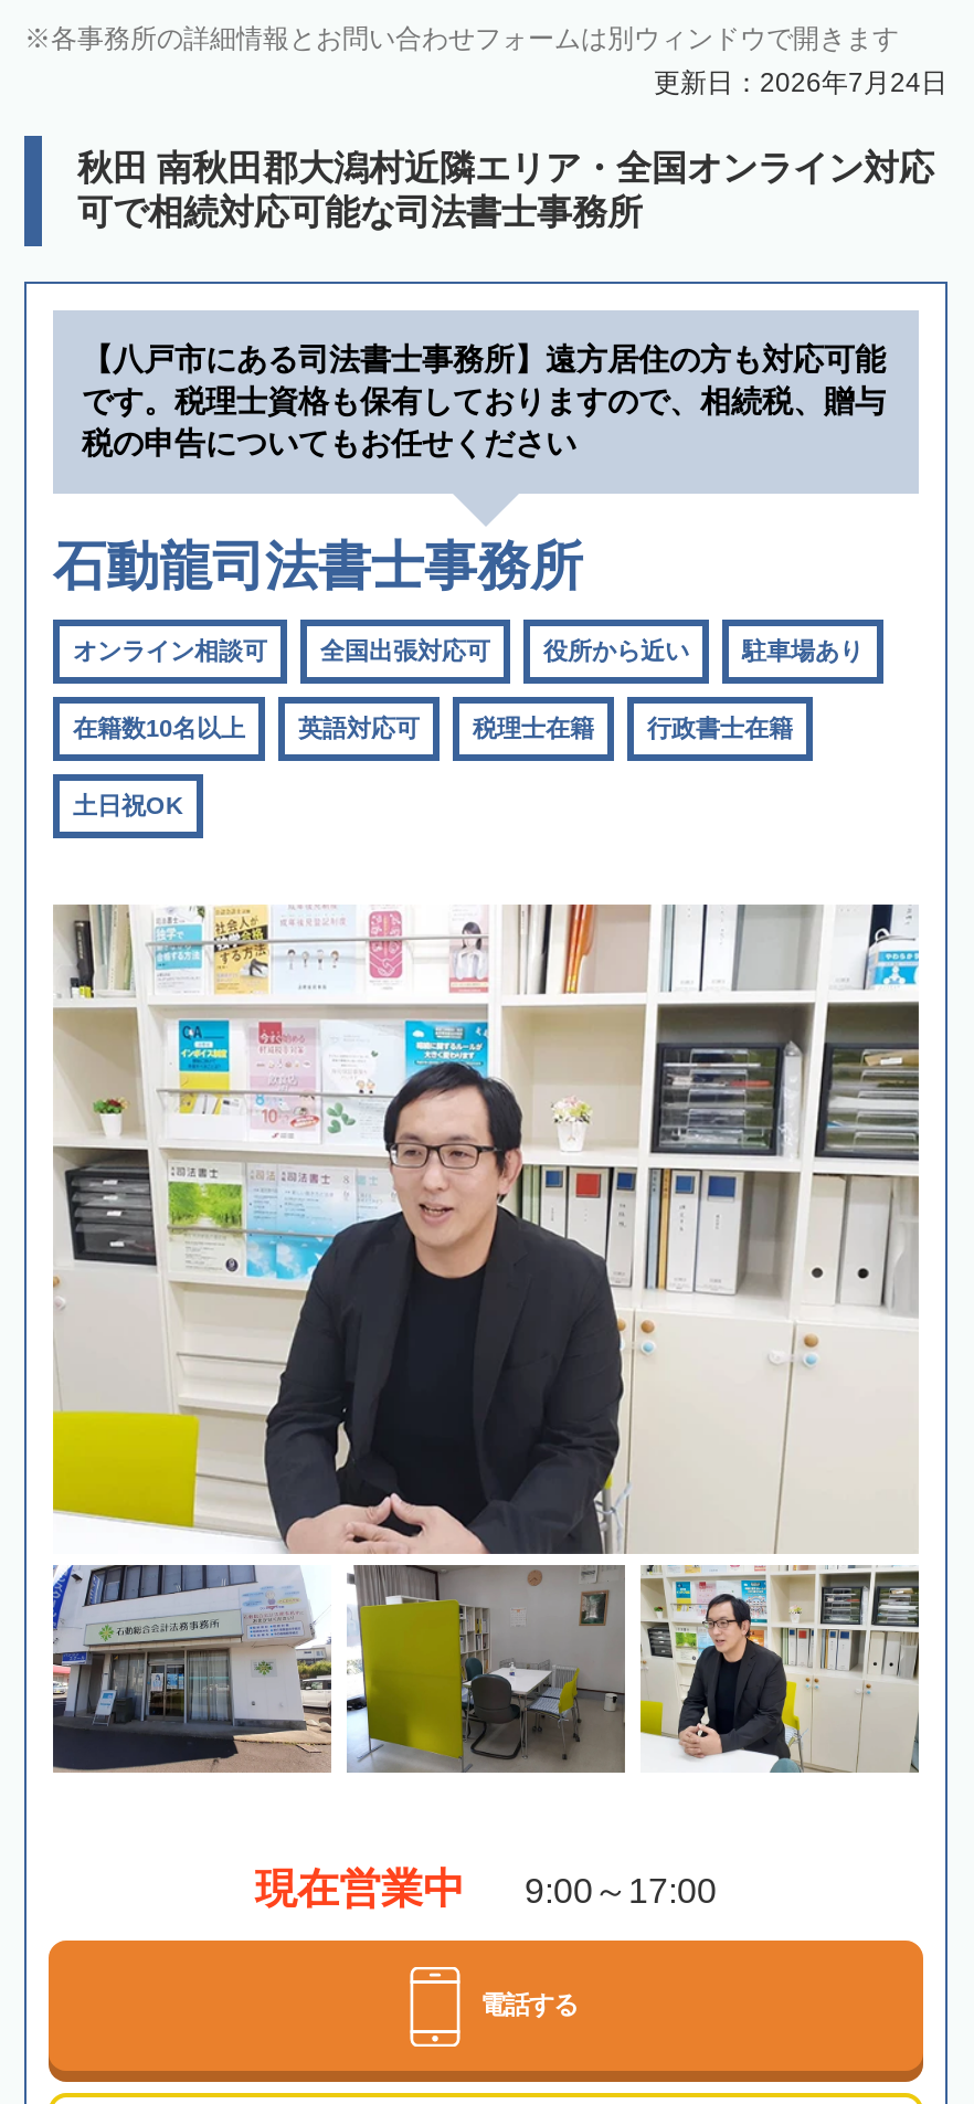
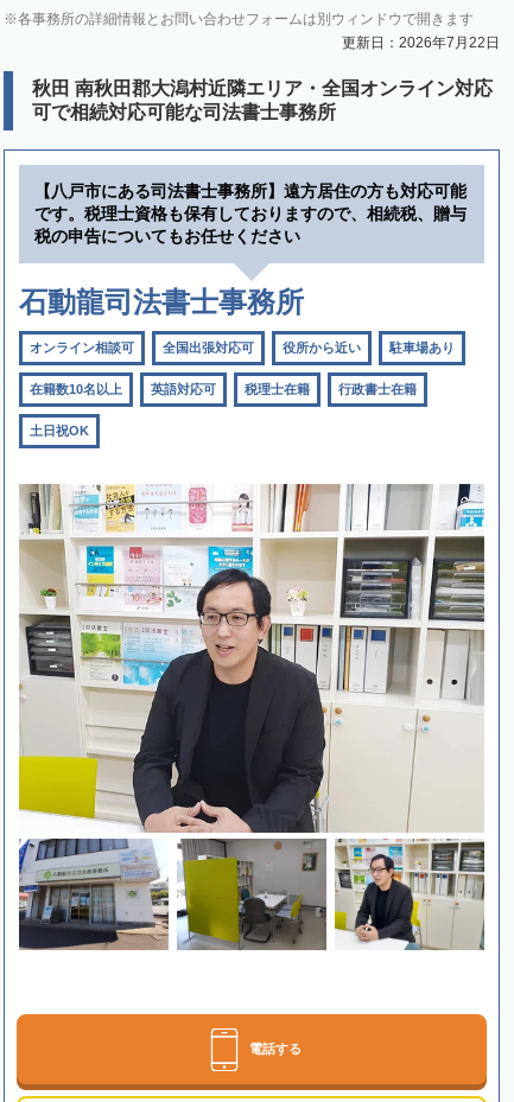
[654,68,947,99] 更新日：2026年7月24日 -> [342,35,500,51] 更新日：2026年7月22日
[255,1867,717,1913] 現在営業中 | 9:00～17:00 -> none

